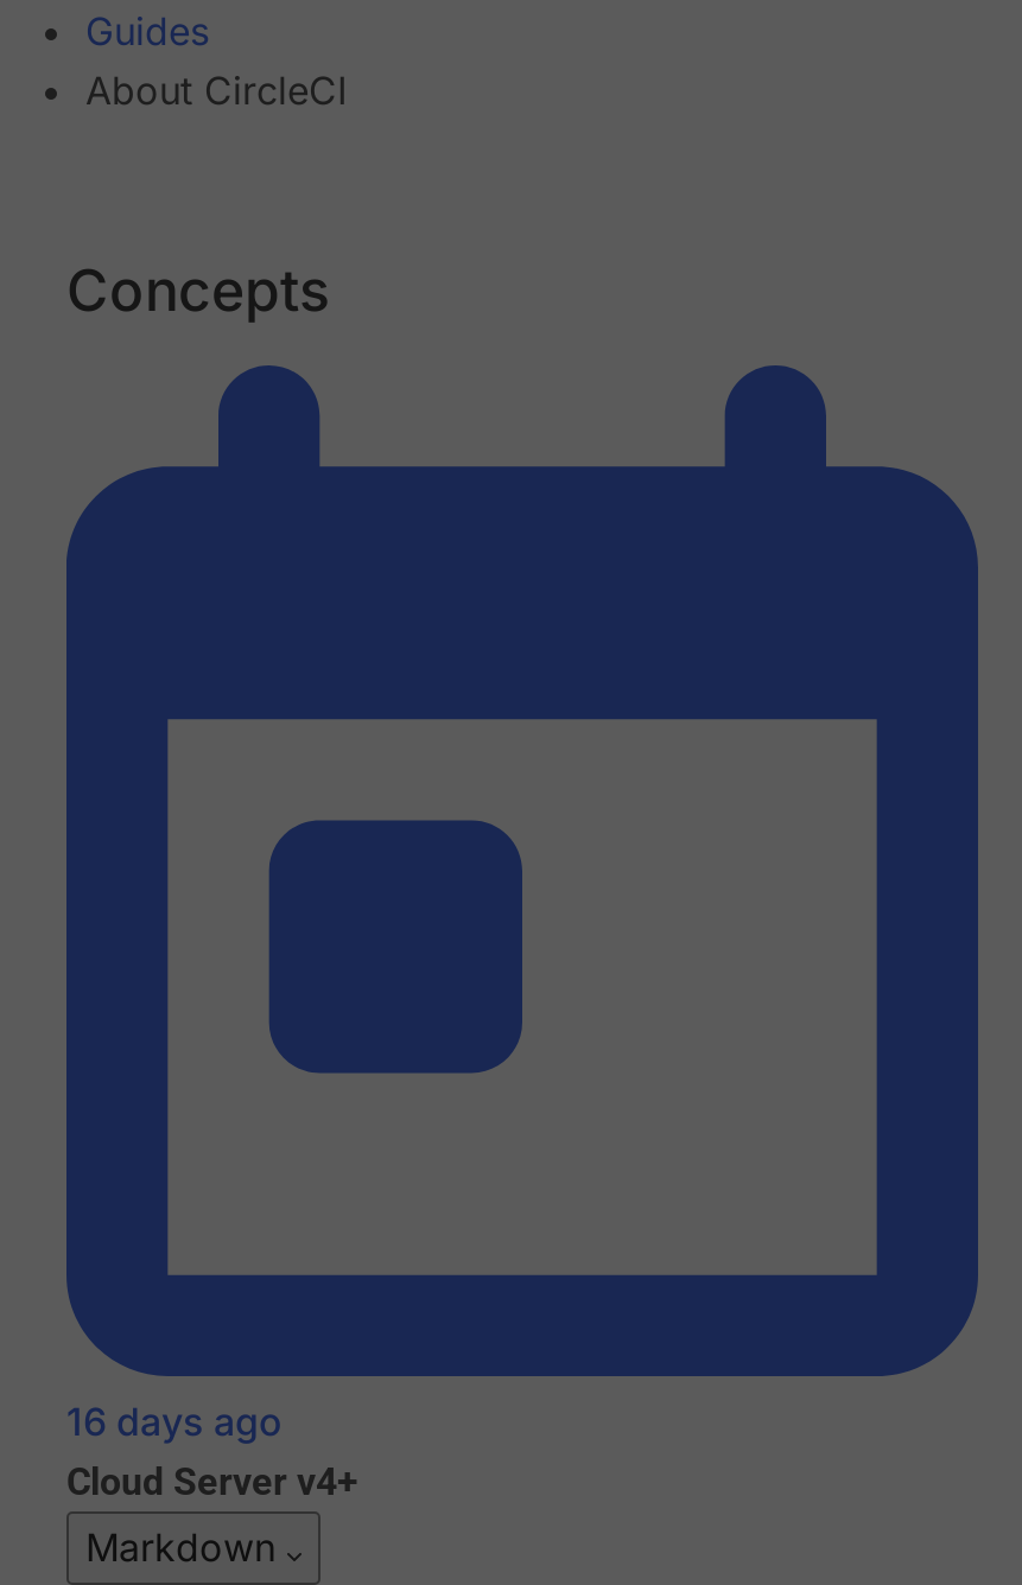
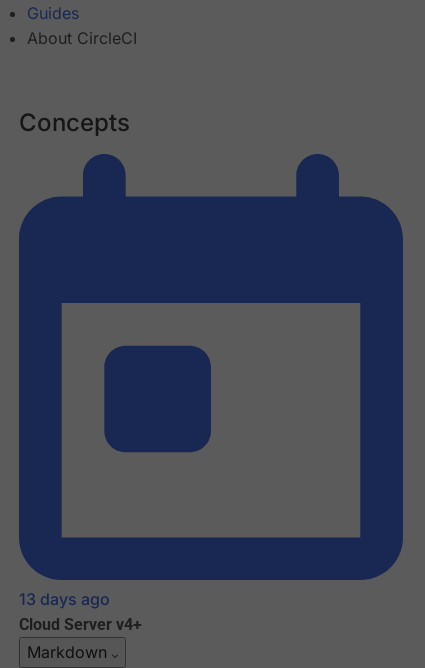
[66,1399,283,1446] 16 days ago -> [19,589,110,609] 13 days ago

